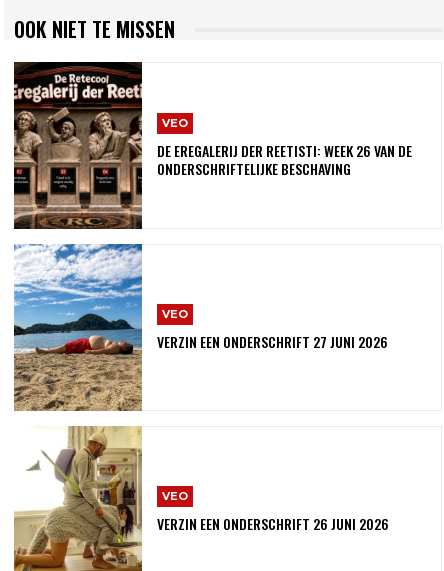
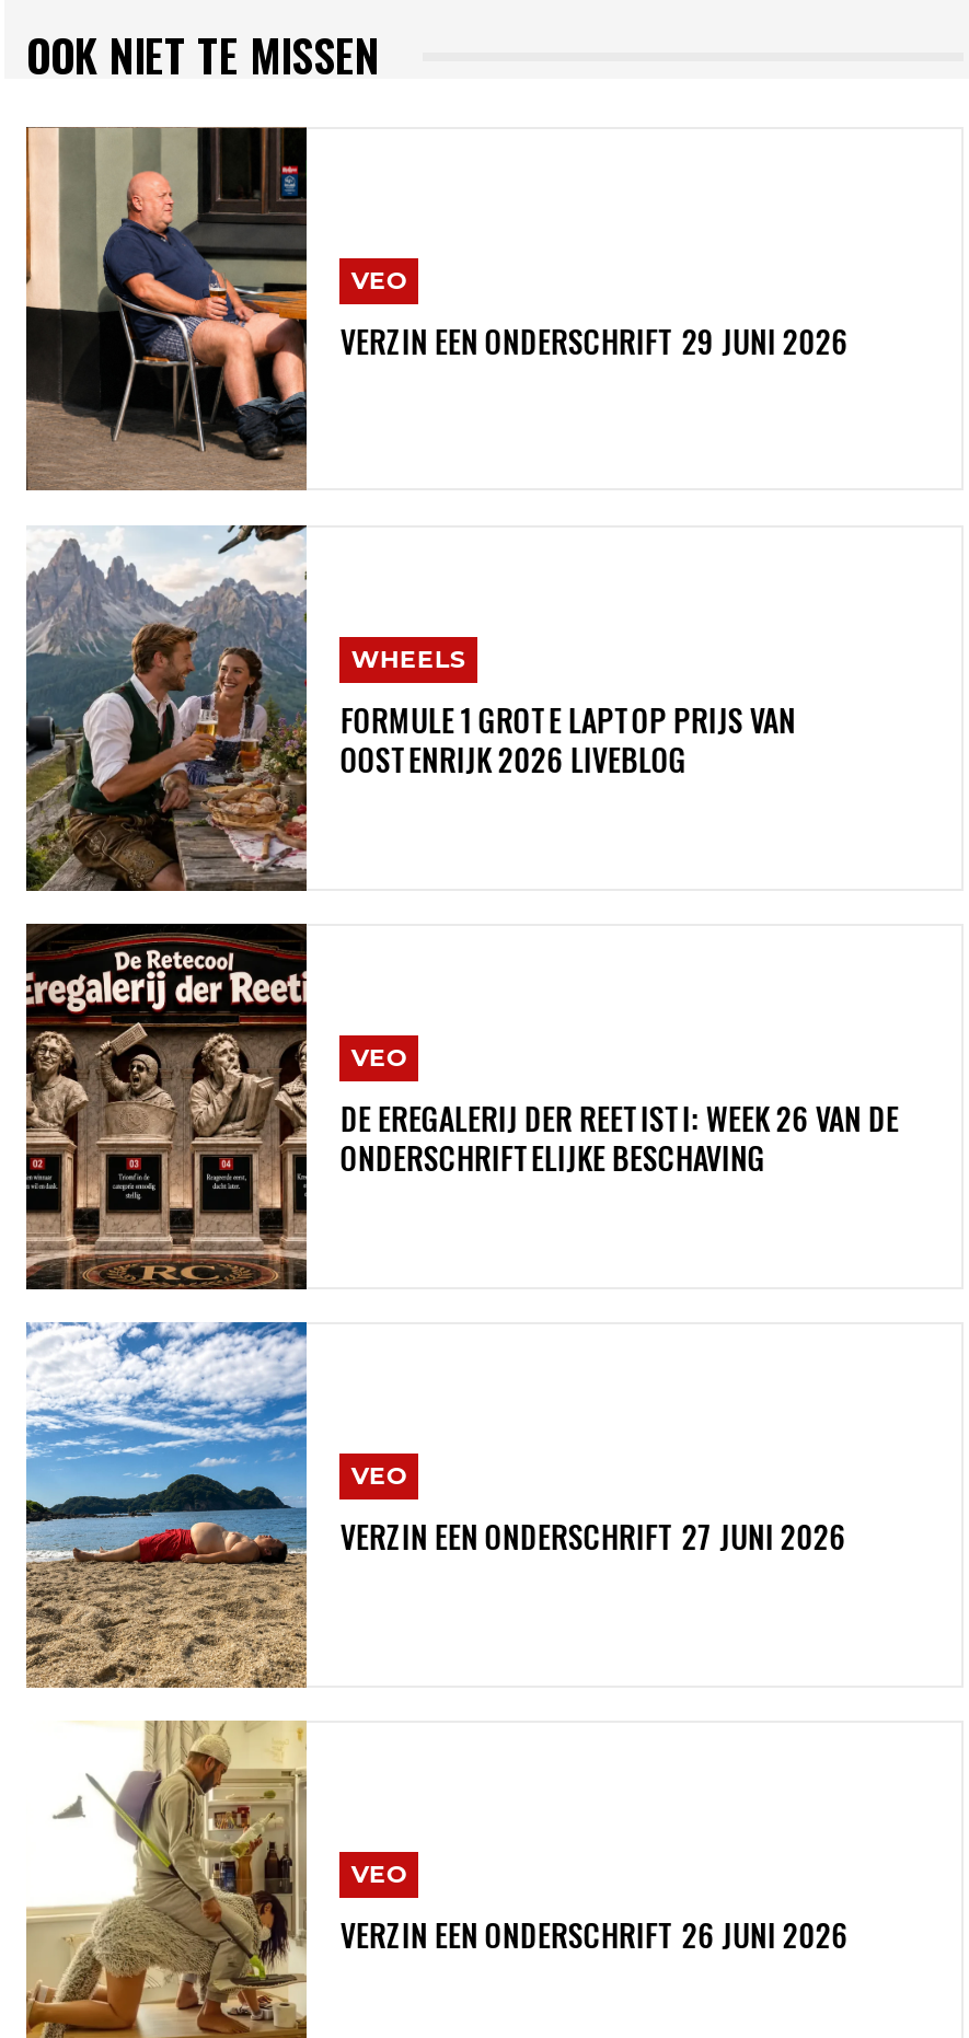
none -> [24,125,848,493] [image] | VEO | VERZIN EEN ONDERSCHRIFT 29 JUNI 2026
none -> [24,523,796,893] [image] | WHEELS | FORMULE 1 GROTE LAPTOP PRIJS VAN | OOSTENRIJK 2026 LIVEBLOG

